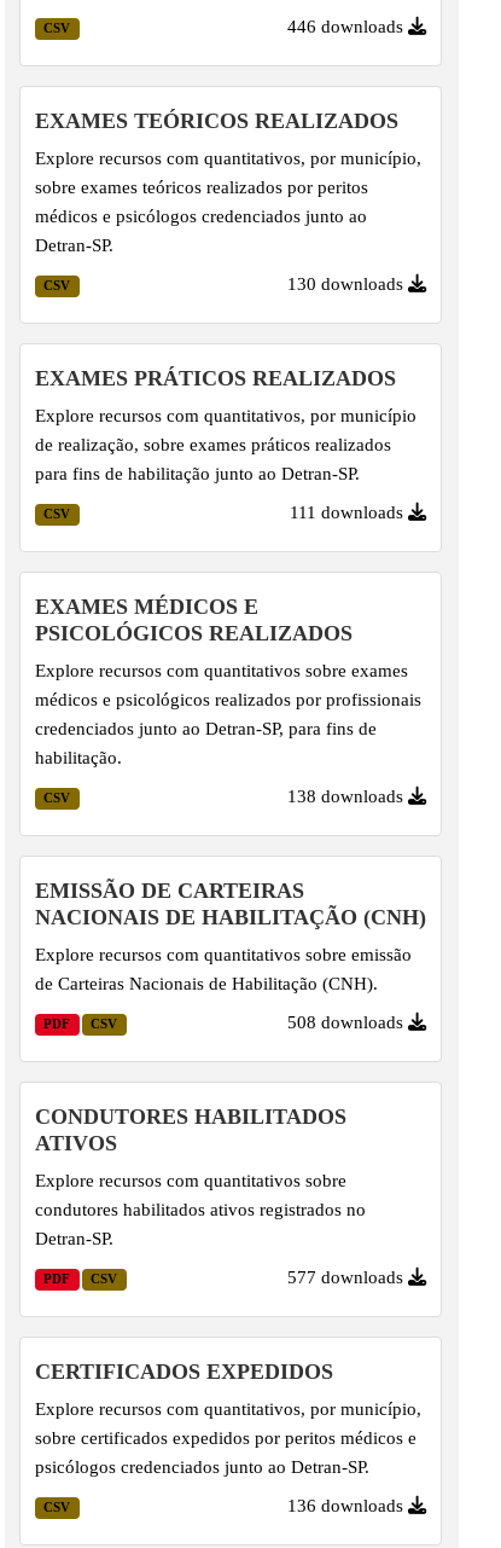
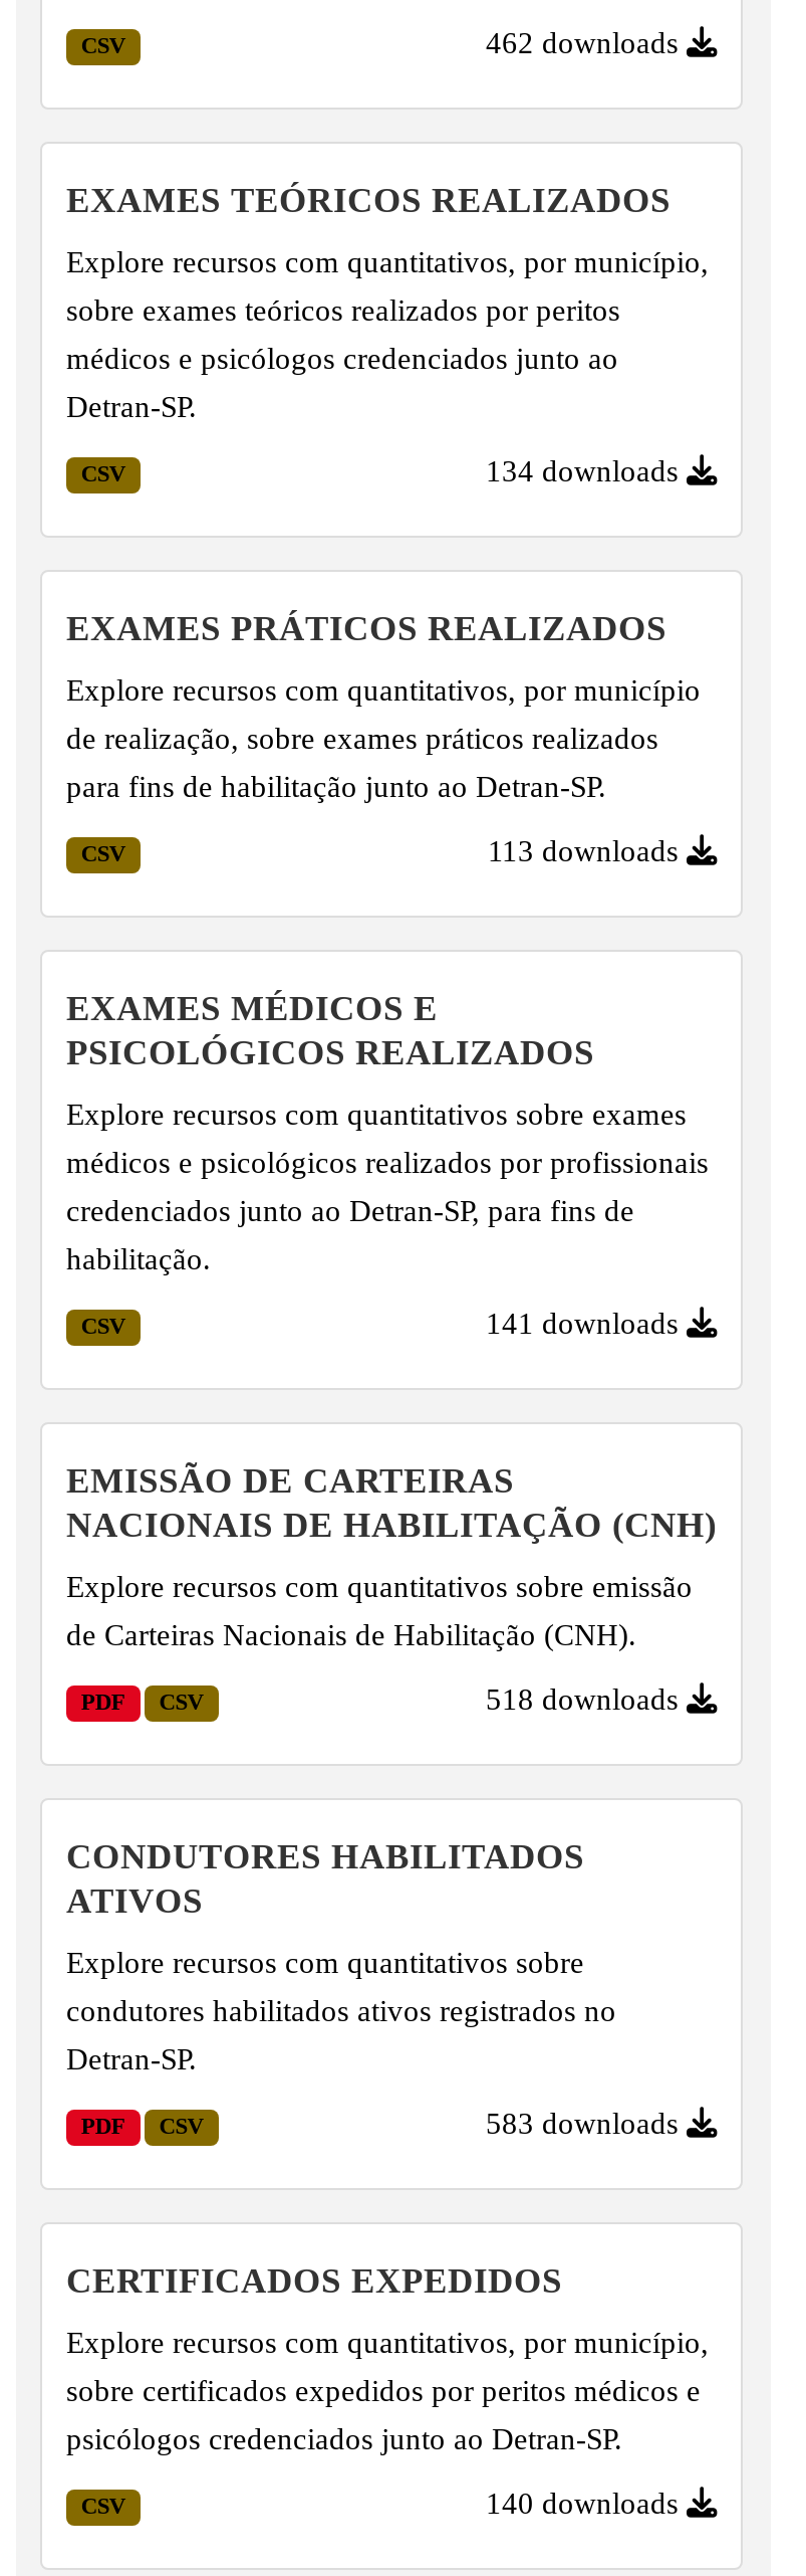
[287,16,403,37] 446 downloads -> [486,26,679,60] 462 downloads
[287,274,403,294] 130 downloads -> [486,454,679,488] 134 downloads
[290,502,403,523] 111 downloads -> [488,834,679,868] 113 downloads
[287,786,403,807] 138 downloads -> [486,1307,679,1341] 141 downloads
[287,1012,403,1033] 508 downloads -> [486,1682,679,1717] 518 downloads
[287,1267,403,1288] 577 downloads -> [486,2107,679,2141] 583 downloads
[287,1495,403,1516] 136 downloads -> [486,2487,679,2521] 140 downloads

